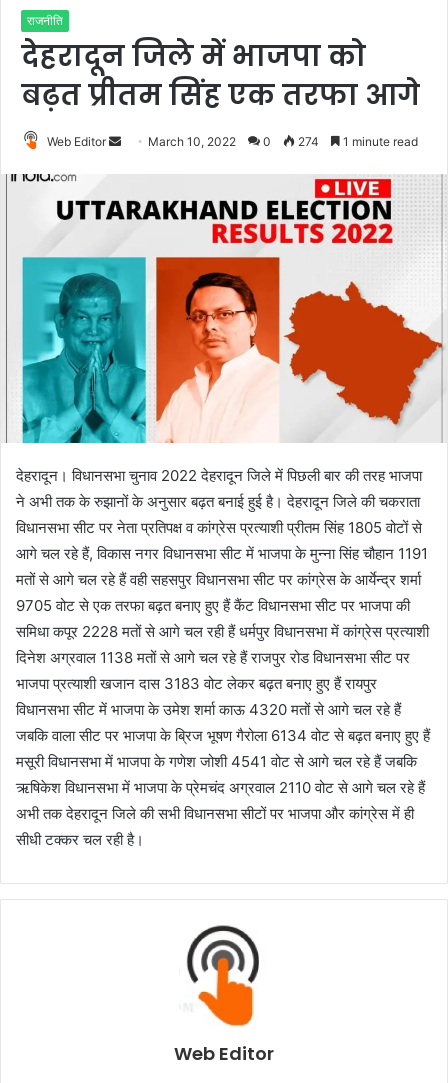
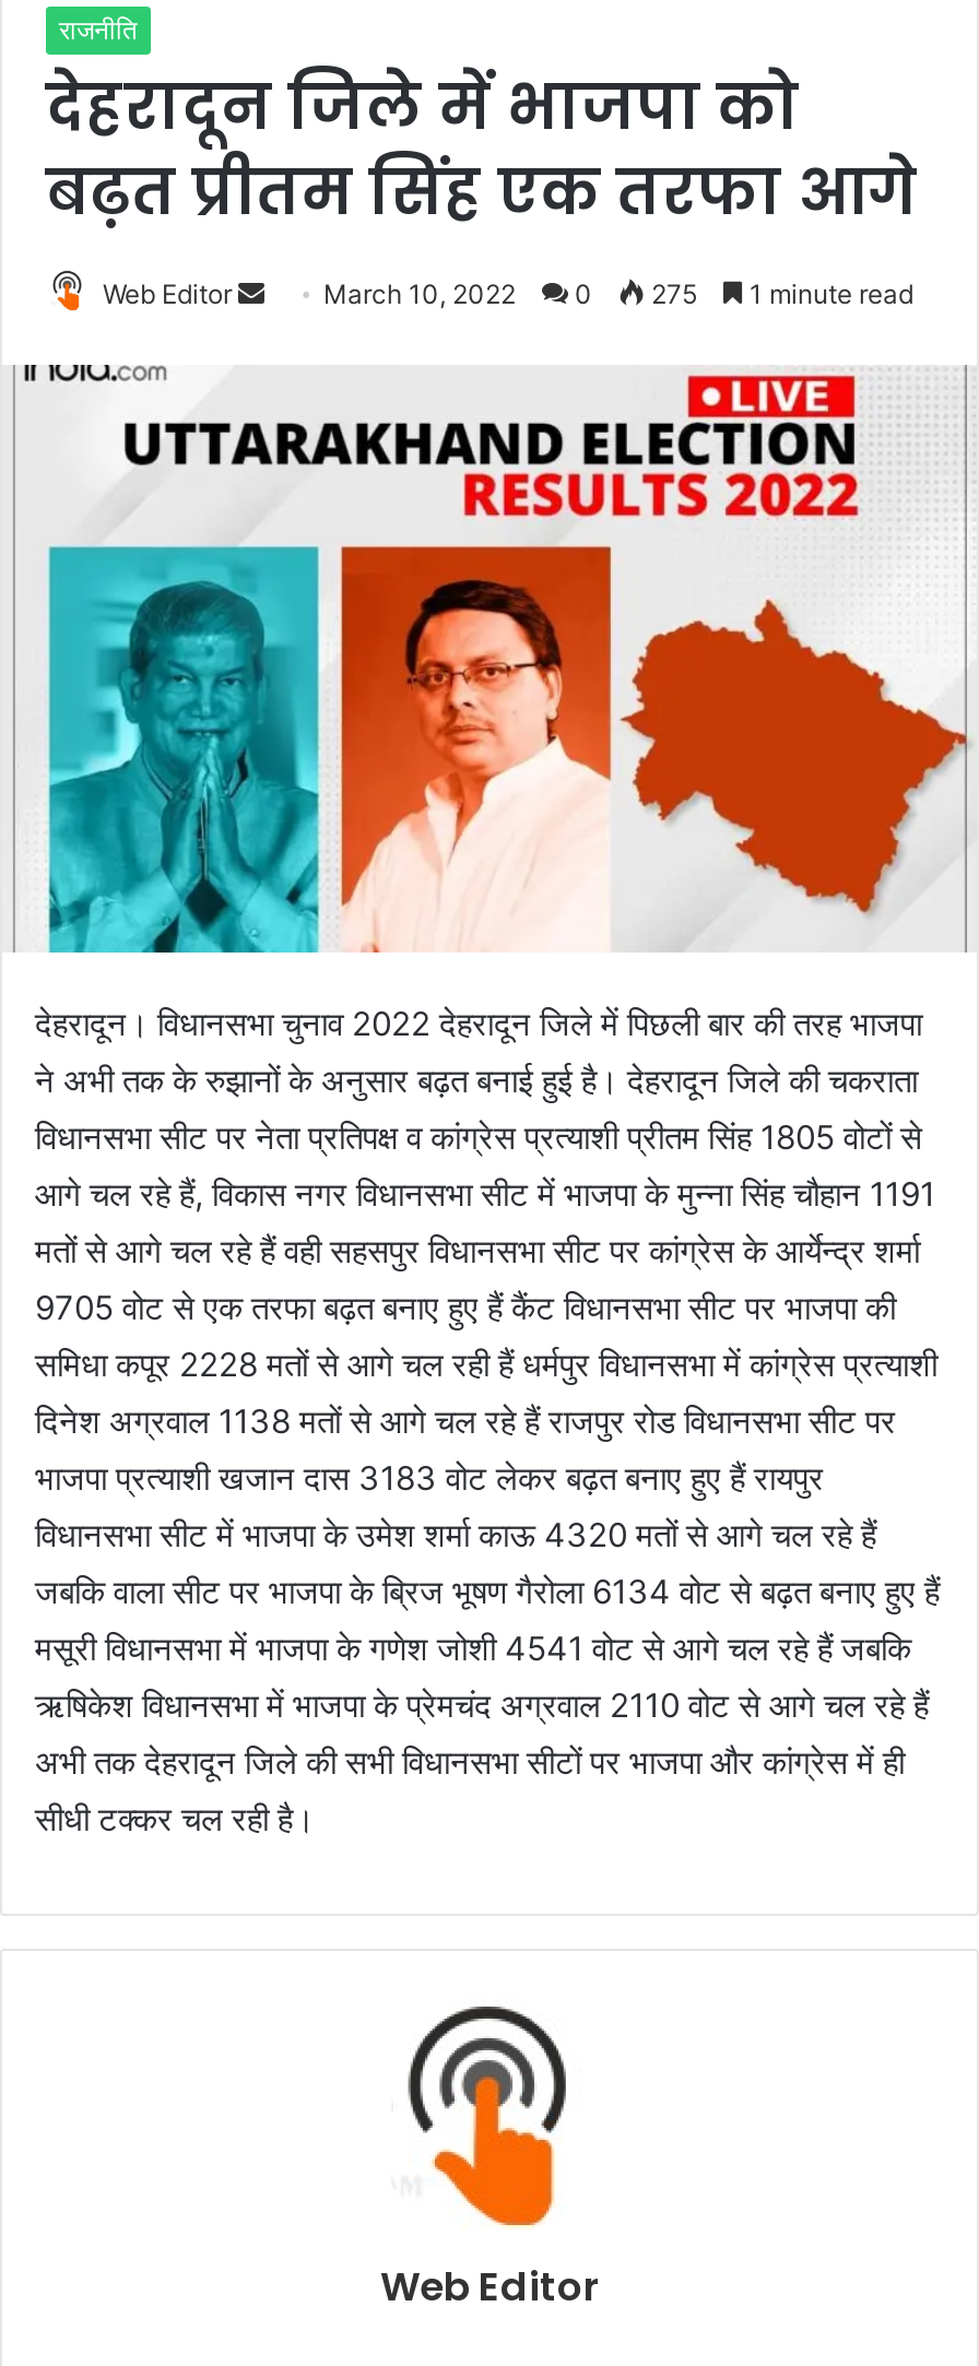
[295,134,319,149] 274 -> [645,277,697,310] 275

